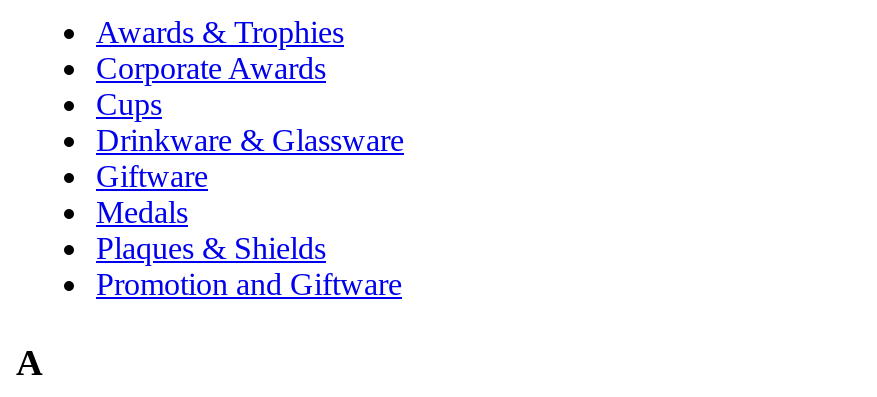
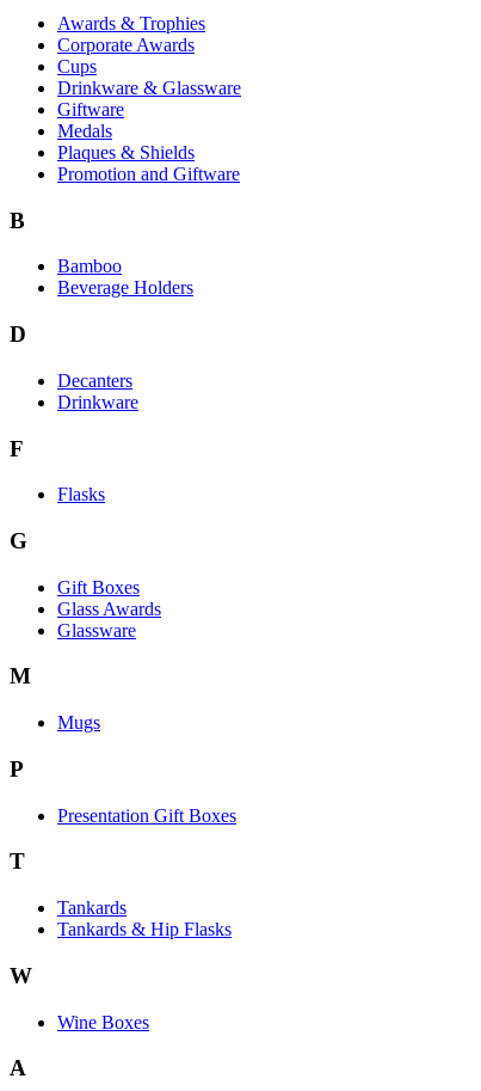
none -> [10,208,236,1032] B | Bamboo | Beverage Holders | D | Decanters | Drinkware | F | Flasks | G | Gift Boxes | Glass Awards | Glassware | M | Mugs | P | Presentation Gift Boxes | T | Tankards | Tankards & Hip Flasks | W | Wine Boxes

